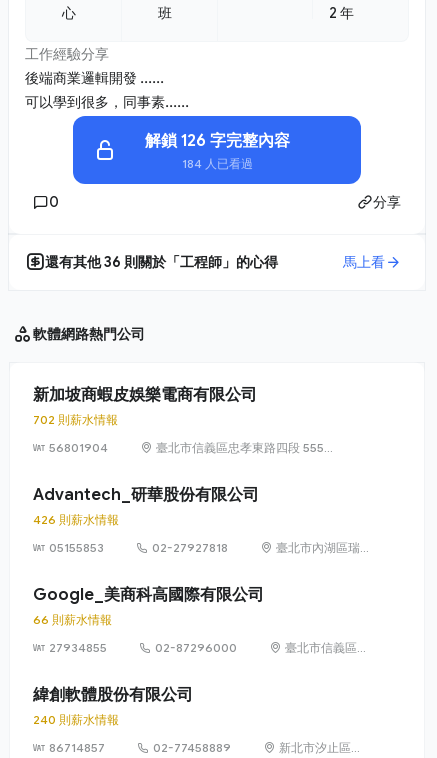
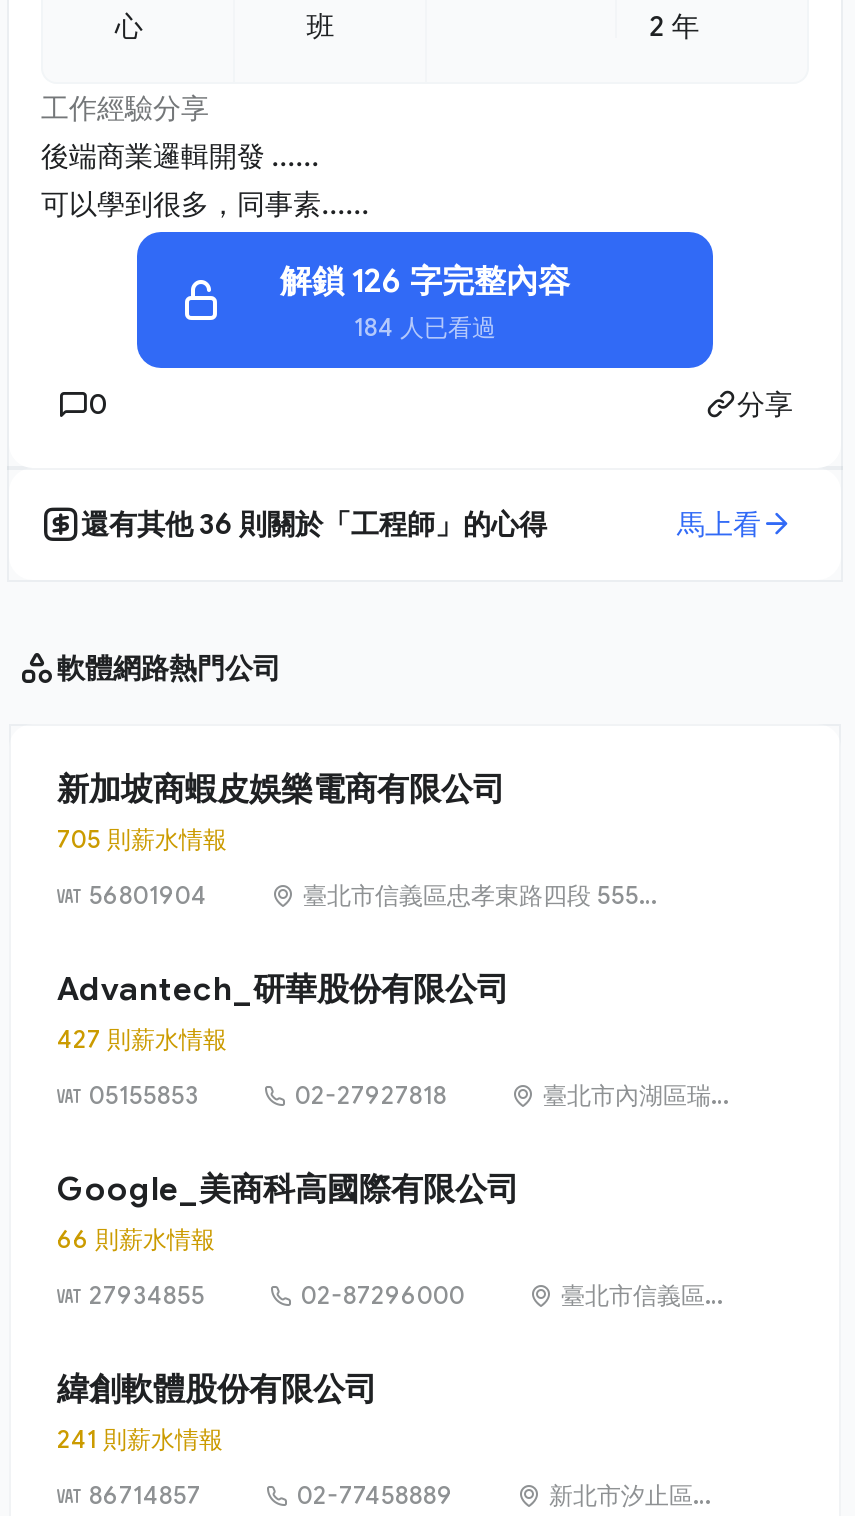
[33,412,118,427] 702 則薪水情報 -> [57,824,227,854] 705 則薪水情報
[33,512,119,527] 426 則薪水情報 -> [57,1024,227,1054] 427 則薪水情報
[33,712,119,727] 240 則薪水情報 -> [57,1424,223,1454] 241 則薪水情報

